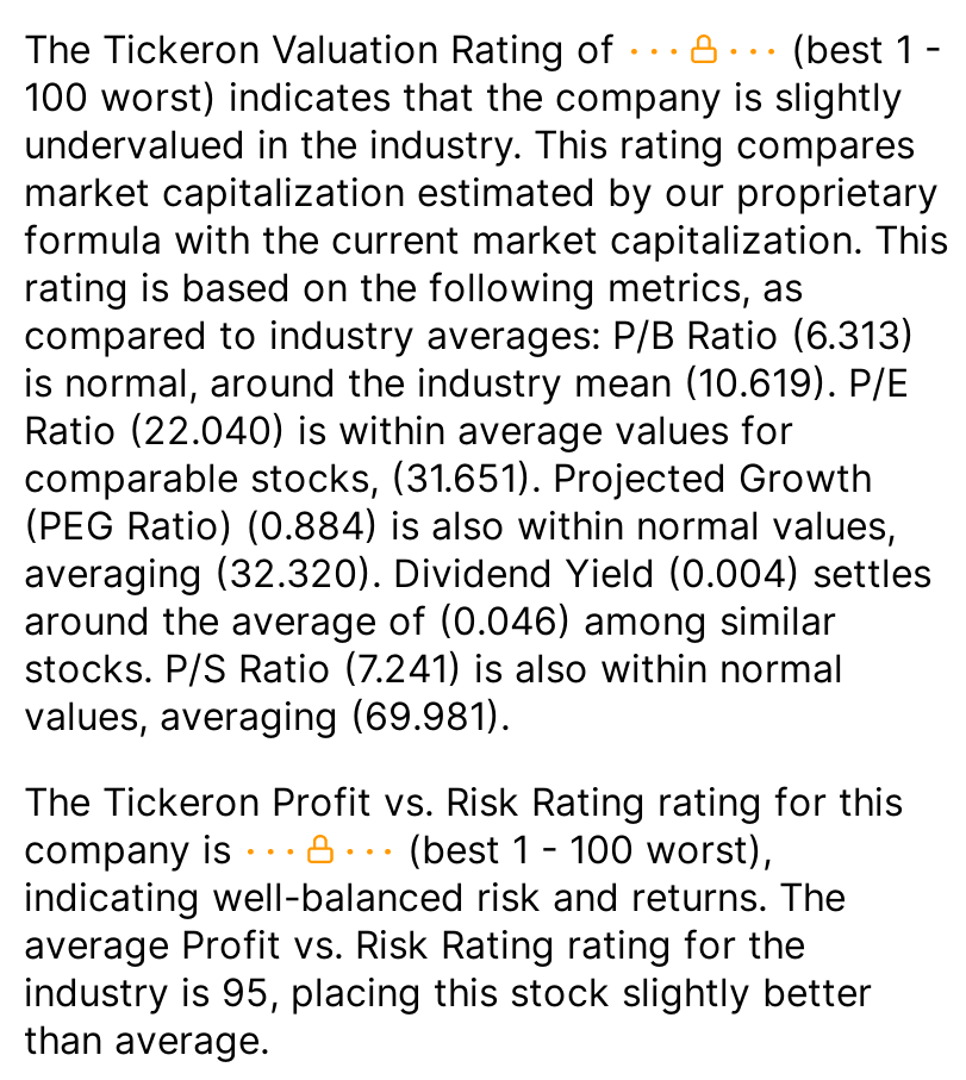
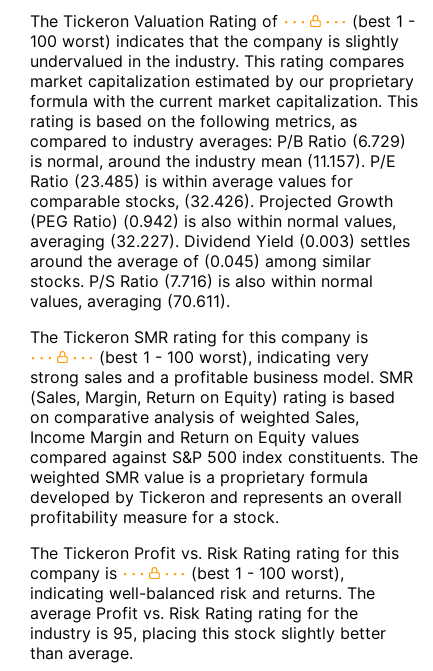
[24,310,931,739] compared to industry averages: P/B Ratio (6.313) | is normal, around the industry mean (10.619). P/E | Ratio (22.040) is within average values for | comparable stocks, (31.651). Projected Growth | (PEG Ratio) (0.884) is also within normal values, | averaging (32.320). Dividend Yield (0.004) settles | around the average of (0.046) among similar | stocks. P/S Ratio (7.241) is also within normal | values, averaging (69.981). -> [30,131,418,527] compared to industry averages: P/B Ratio (6.729) | is normal, around the industry mean (11.157). P/E | Ratio (23.485) is within average values for | comparable stocks, (32.426). Projected Growth | (PEG Ratio) (0.942) is also within normal values, | averaging (32.227). Dividend Yield (0.003) settles | around the average of (0.045) among similar | stocks. P/S Ratio (7.716) is also within normal | values, averaging (70.611). | The Tickeron SMR rating for this company is | (best 1 - 100 worst), indicating very | strong sales and a profitable business model. SMR | (Sales, Margin, Return on Equity) rating is based | on comparative analysis of weighted Sales, | Income Margin and Return on Equity values | compared against S&P 500 index constituents. The | weighted SMR value is a proprietary formula | developed by Tickeron and represents an overall | profitability measure for a stock.

